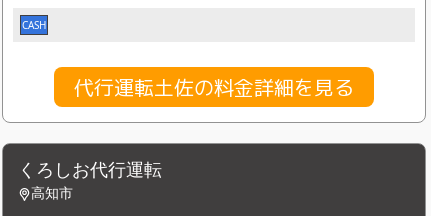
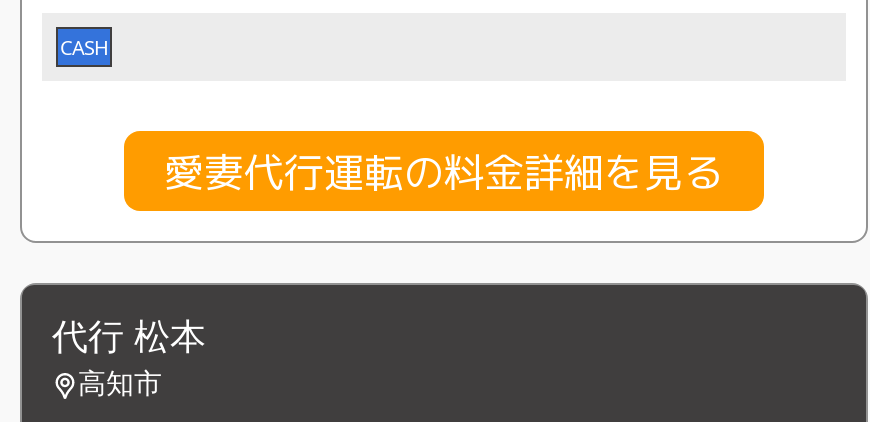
[74,73,354,101] 代行運転土佐の料金詳細を見る -> [164,142,724,198] 愛妻代行運転の料金詳細を見る
[18,157,162,181] くろしお代行運転 -> [52,310,206,358] 代行 松本

